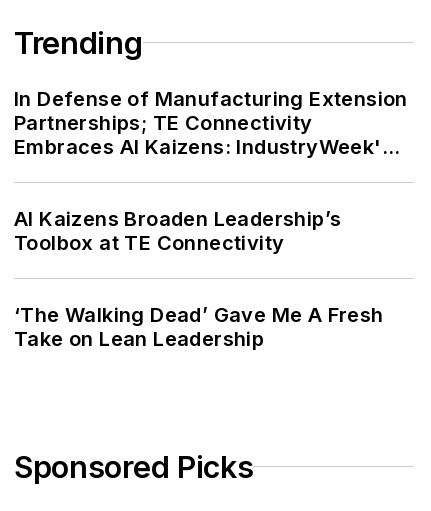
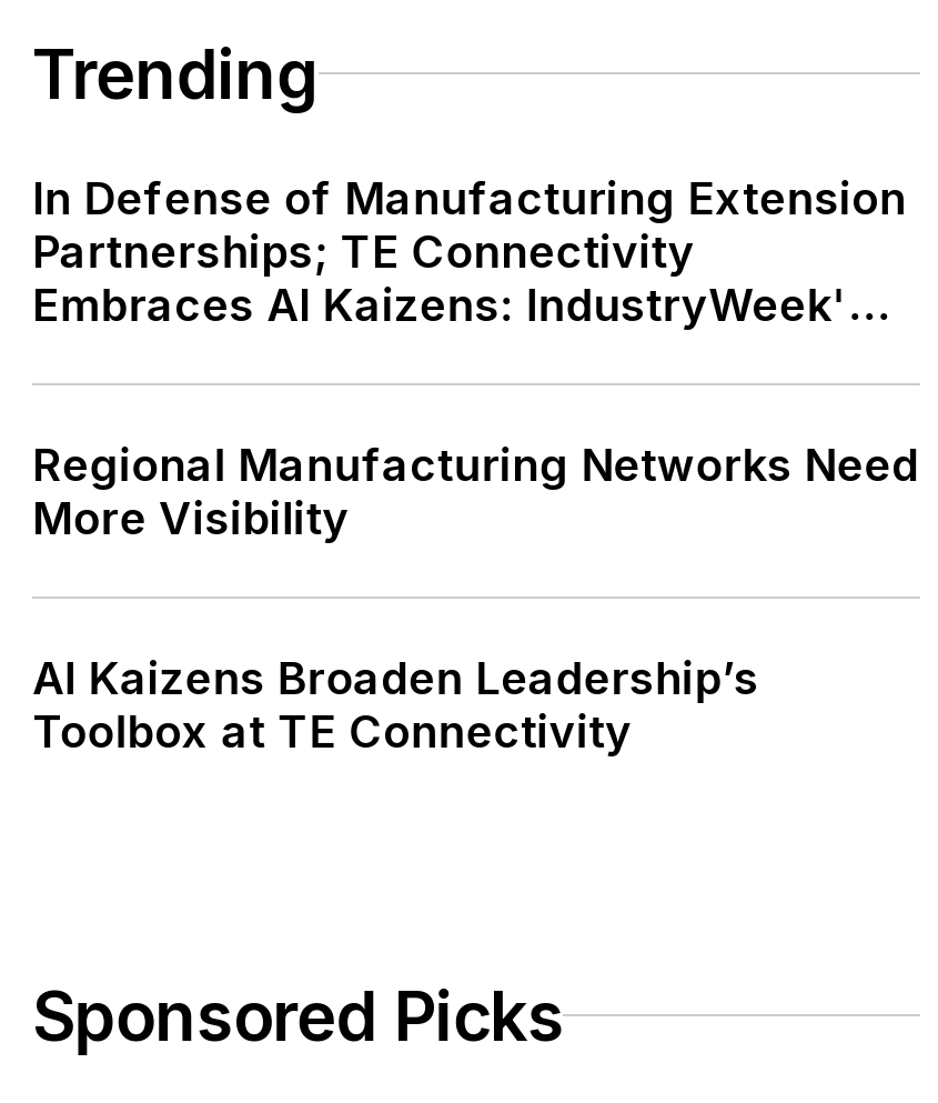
none -> [32,438,919,545] Regional Manufacturing Networks Need | More Visibility
moved [14,207,341,255] -> [32,651,759,758]: AI Kaizens Broaden Leadership’s | Toolbox at TE Connectivity
[14,303,384,351] ‘The Walking Dead’ Gave Me A Fresh | Take on Lean Leadership -> none

